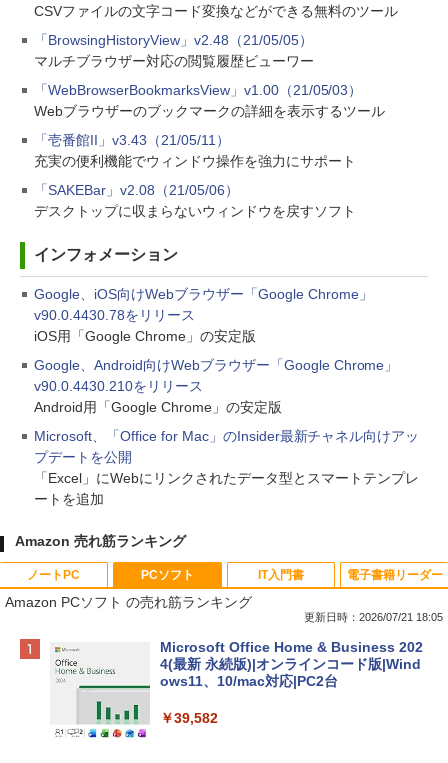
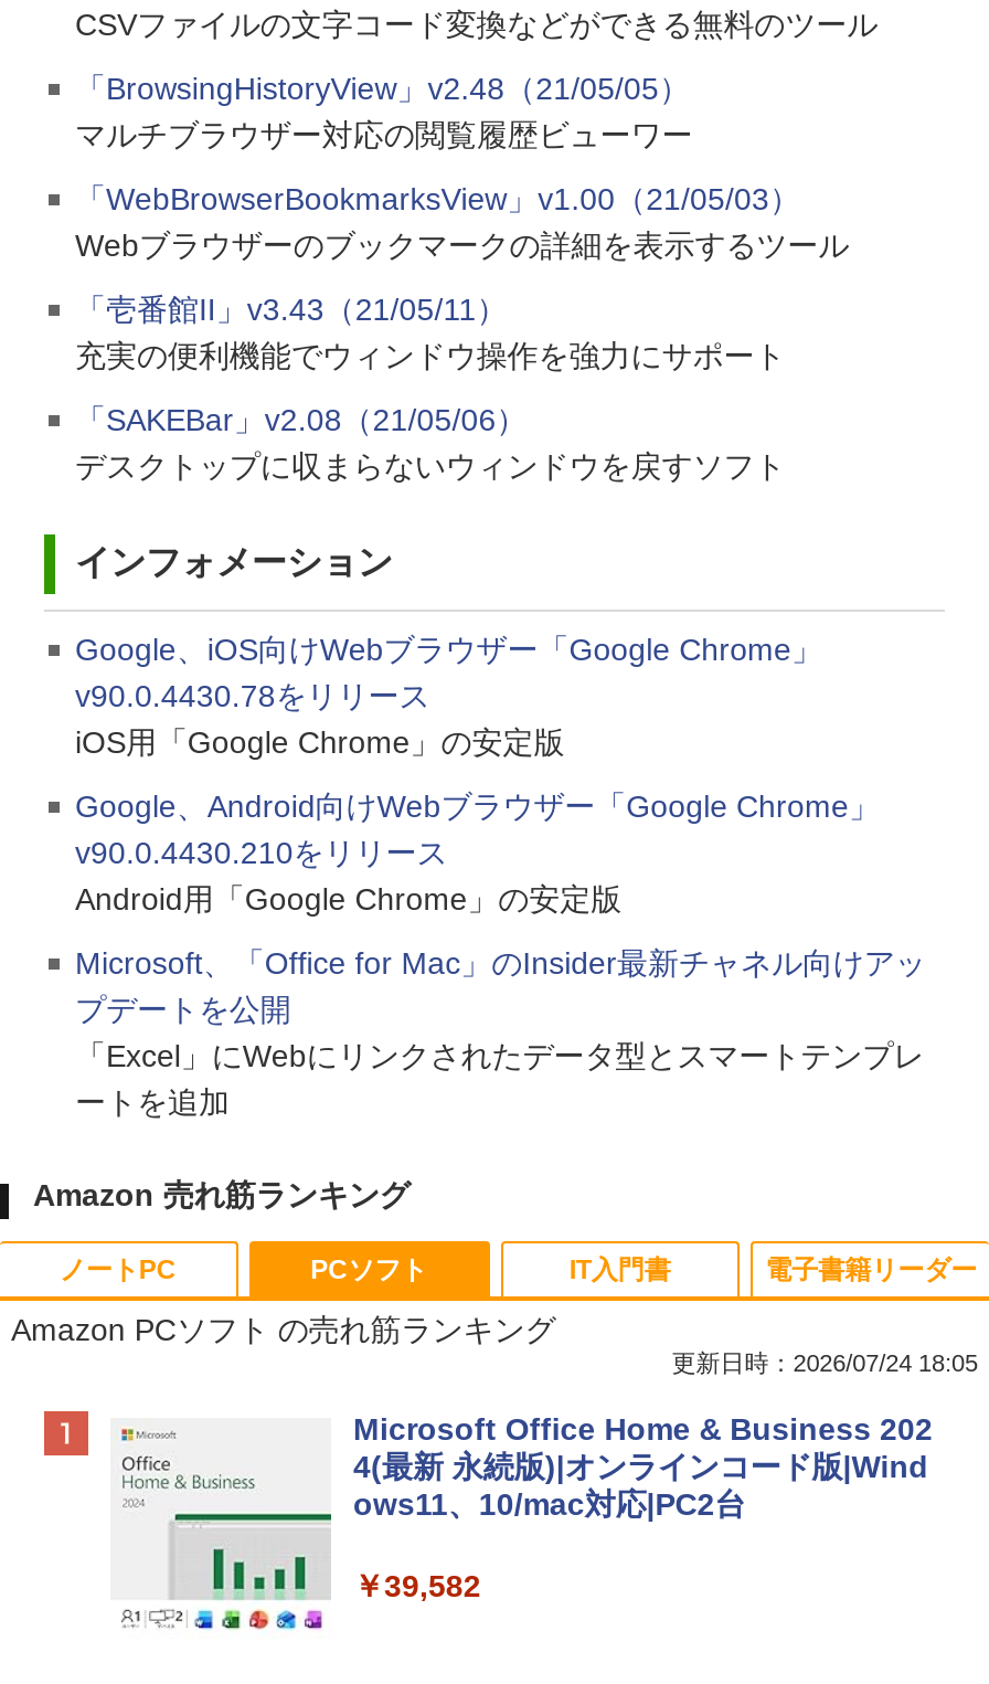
[304,611,443,623] 更新日時：2026/07/21 18:05 -> [672,1349,978,1376] 更新日時：2026/07/24 18:05

